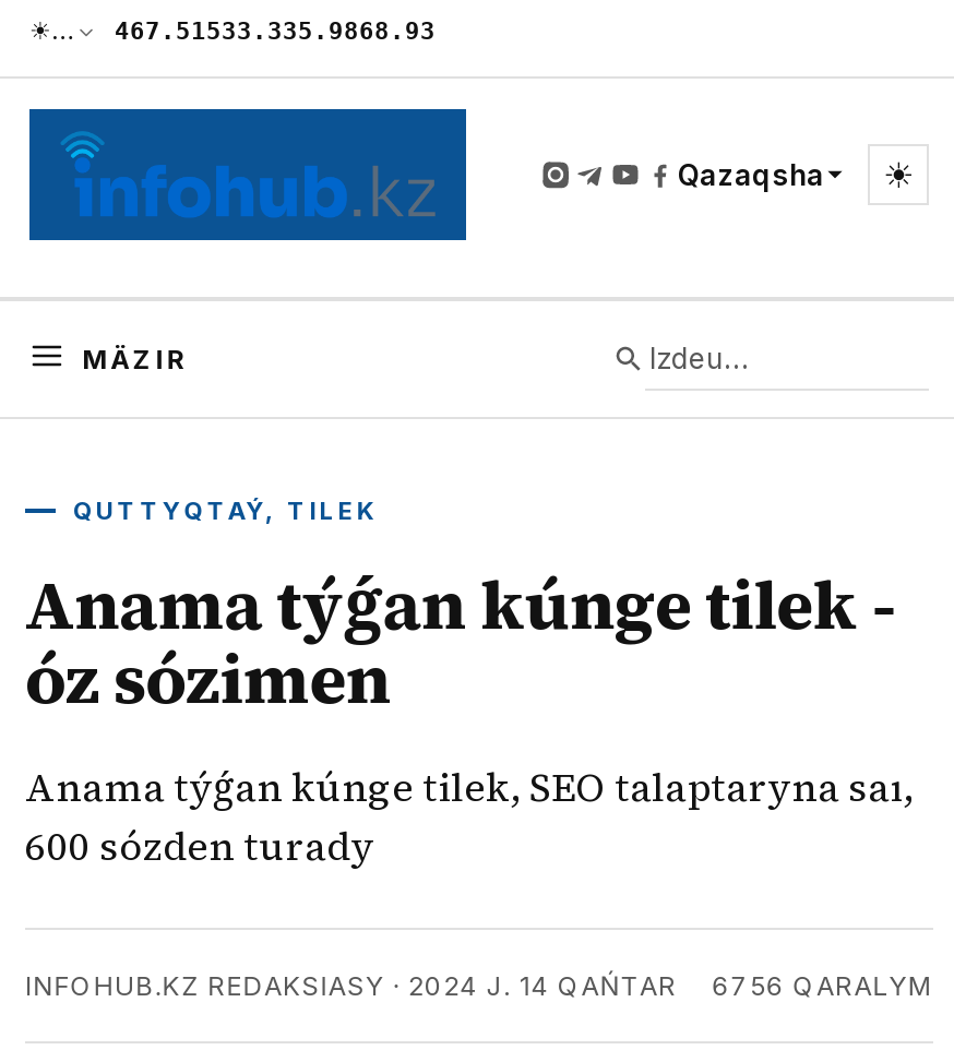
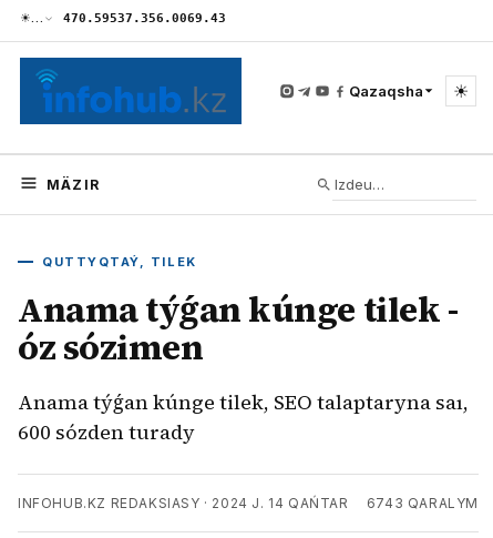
[115,17,436,46] 467.51533.335.9868.93 -> [63,11,226,26] 470.59537.356.0069.43
[25,969,933,1002] INFOHUB.KZ REDAKSIASY · 2024 J. 14 QAŃTAR 6756 QARALYM -> [18,495,479,511] INFOHUB.KZ REDAKSIASY · 2024 J. 14 QAŃTAR 6743 QARALYM

